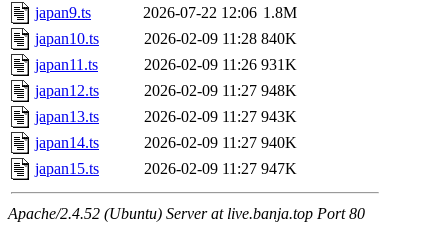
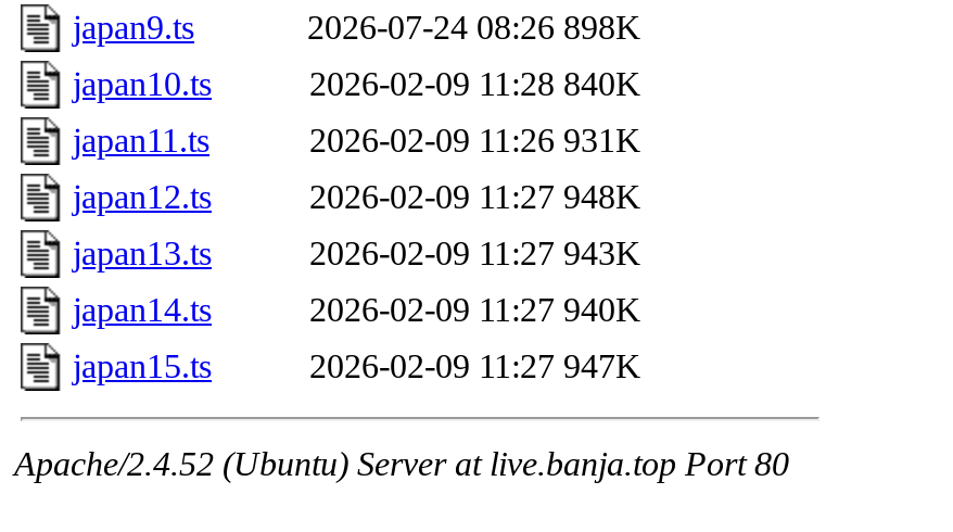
[143,4,297,21] 2026-07-22 12:06 1.8M -> [307,10,641,46] 2026-07-24 08:26 898K

